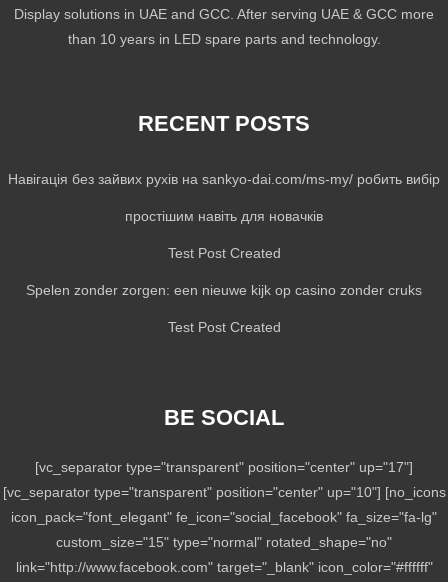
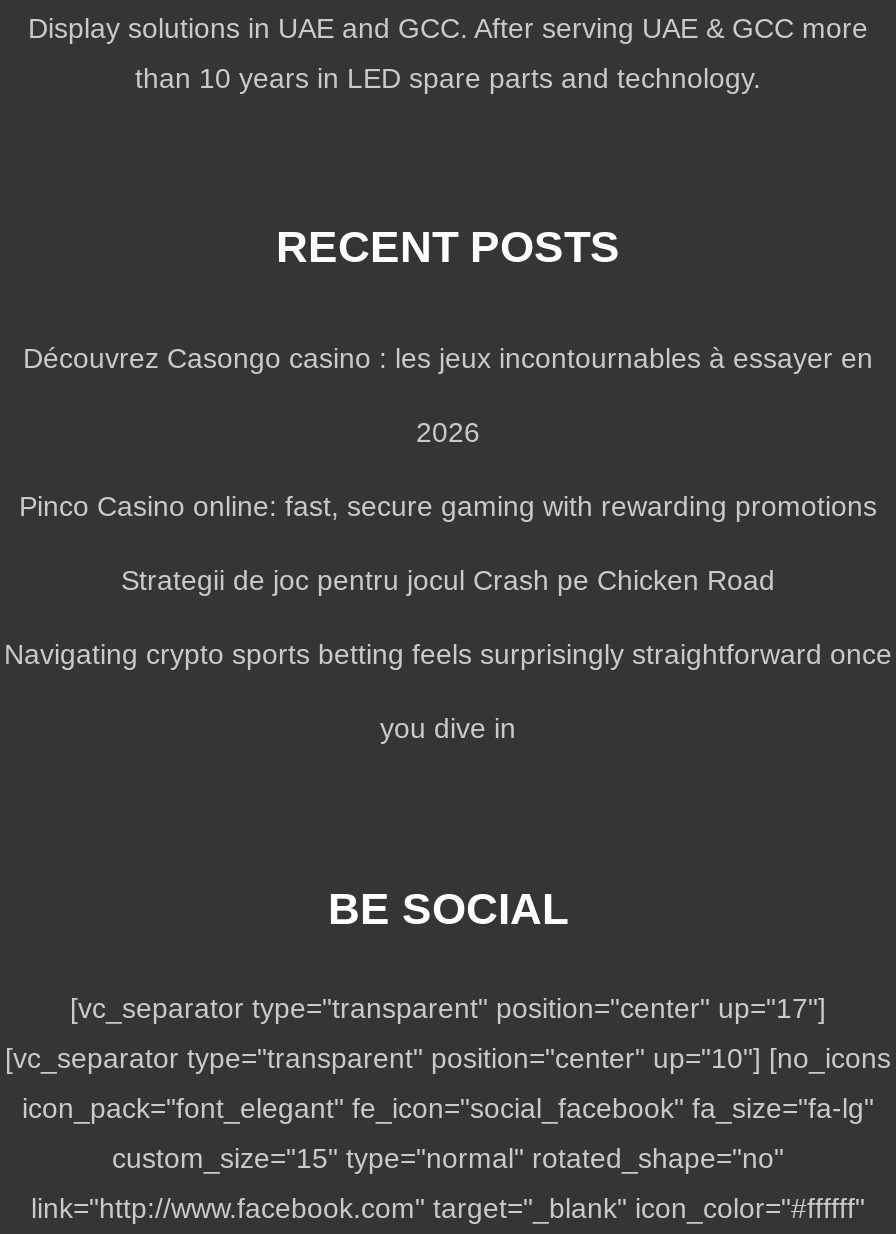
[8,171,440,335] Навігація без зайвих рухів на sankyo-dai.com/ms-my/ робить вибір | простішим навіть для новачків | Test Post Created | Spelen zonder zorgen: een nieuwe kijk op casino zonder cruks | Test Post Created -> [4,342,892,744] Découvrez Casongo casino : les jeux incontournables à essayer en | 2026 | Pinco Casino online: fast, secure gaming with rewarding promotions | Strategii de joc pentru jocul Crash pe Chicken Road | Navigating crypto sports betting feels surprisingly straightforward once | you dive in

